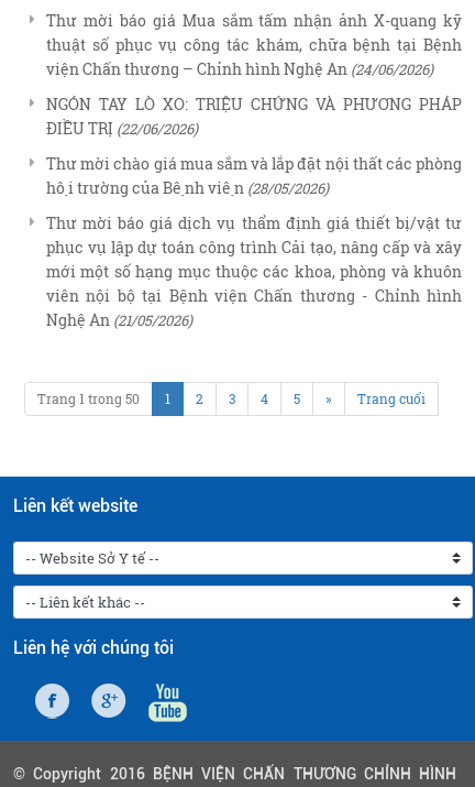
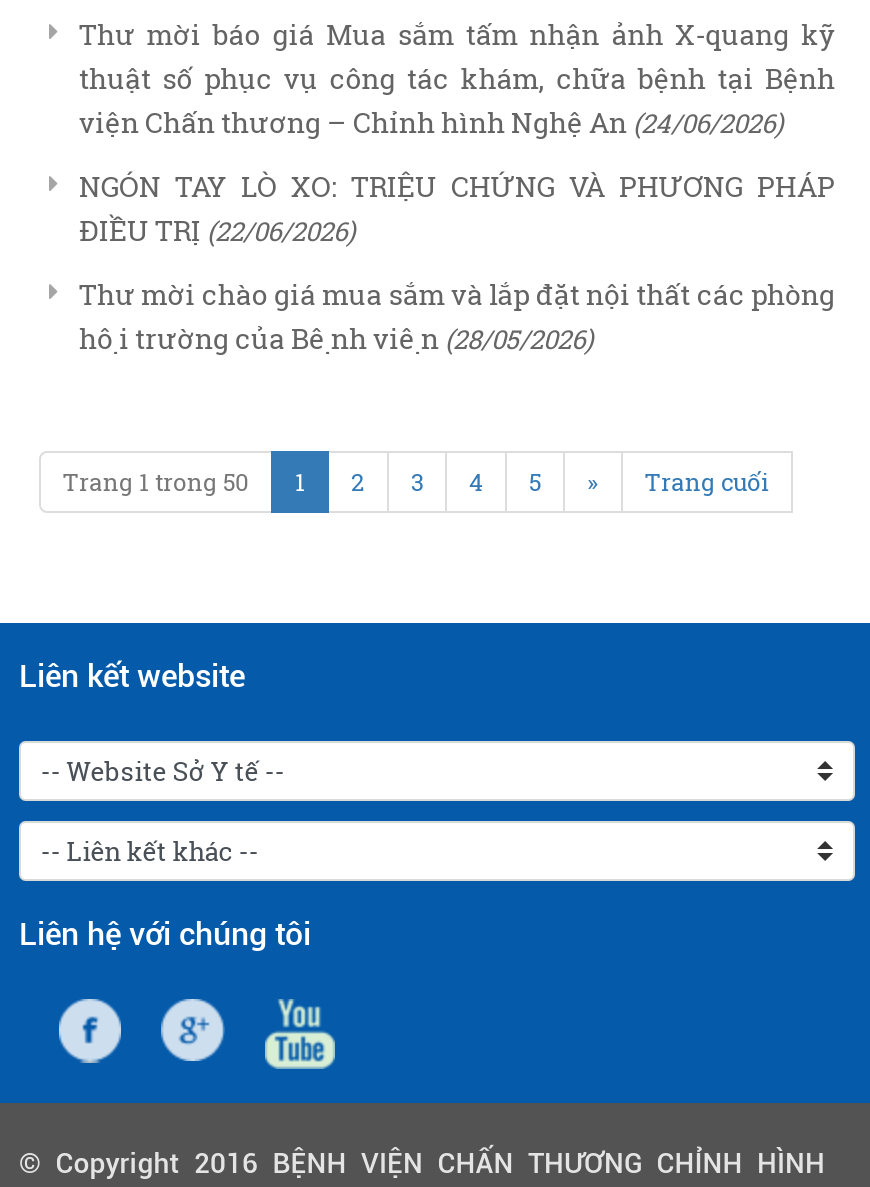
[46,213,462,330] Thư mời báo giá dịch vụ thẩm định giá thiết bị/vật tư | phục vụ lập dự toán công trình Cải tạo, nâng cấp và xây | mới một số hạng mục thuộc các khoa, phòng và khuôn | viên nội bộ tại Bệnh viện Chấn thương - Chỉnh hình | Nghệ An (21/05/2026) -> none

